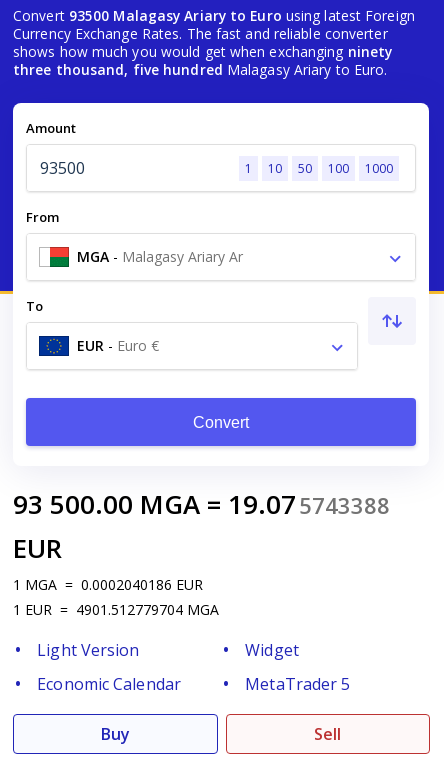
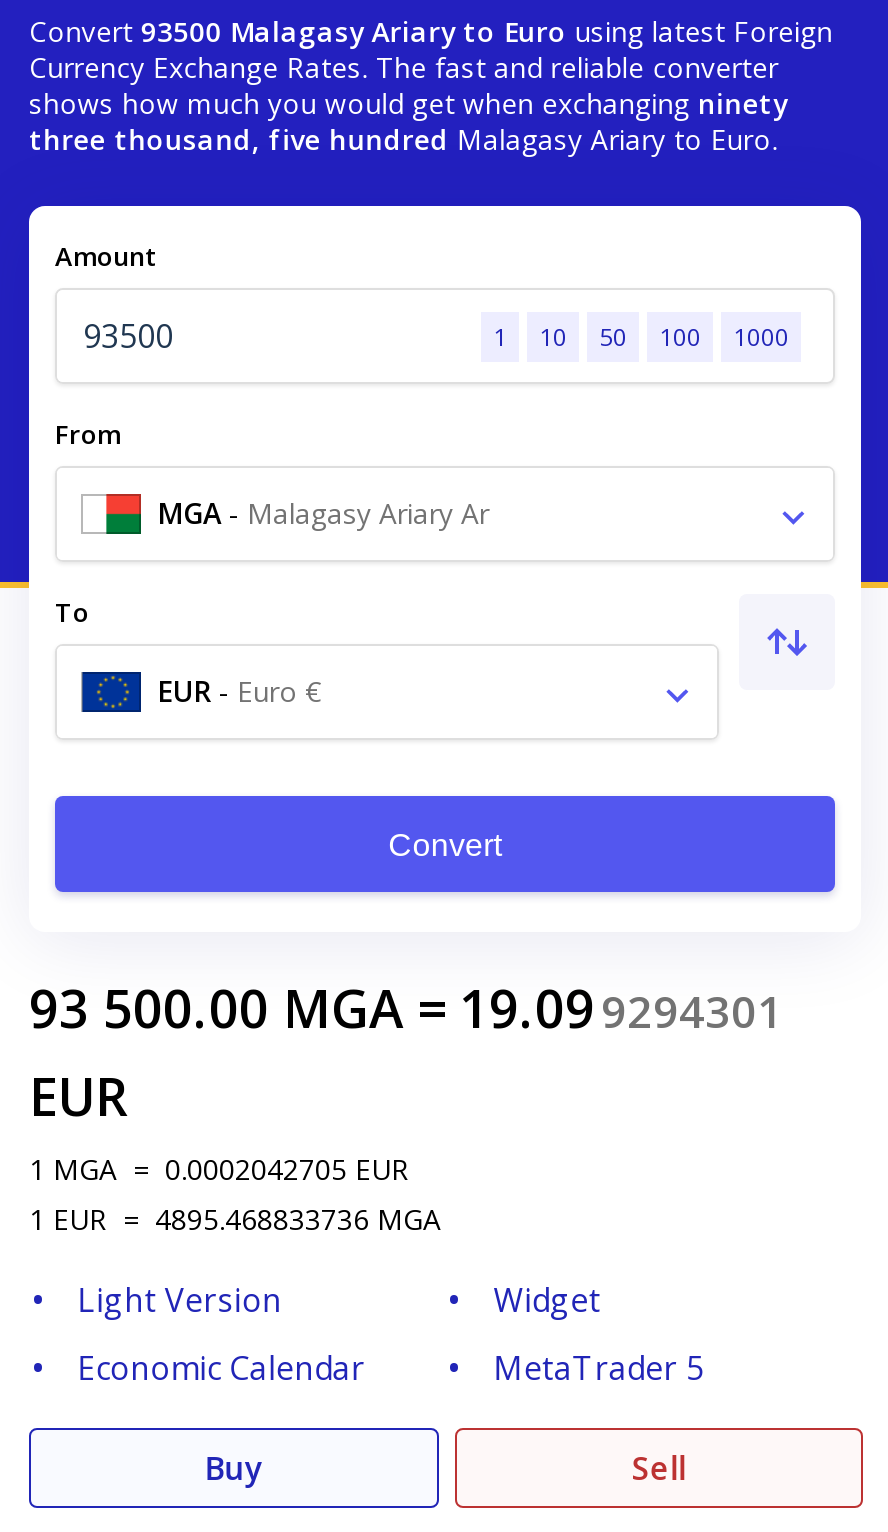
[13,486,390,522] 93 500.00 MGA = 19.07 5743388 -> [29,972,783,1044] 93 500.00 MGA = 19.09 9294301
[13,575,203,594] 1 MGA = 0.0002040186 EUR -> [29,1150,409,1188] 1 MGA = 0.0002042705 EUR
[13,600,219,619] 1 EUR = 4901.512779704 MGA -> [29,1200,441,1238] 1 EUR = 4895.468833736 MGA

